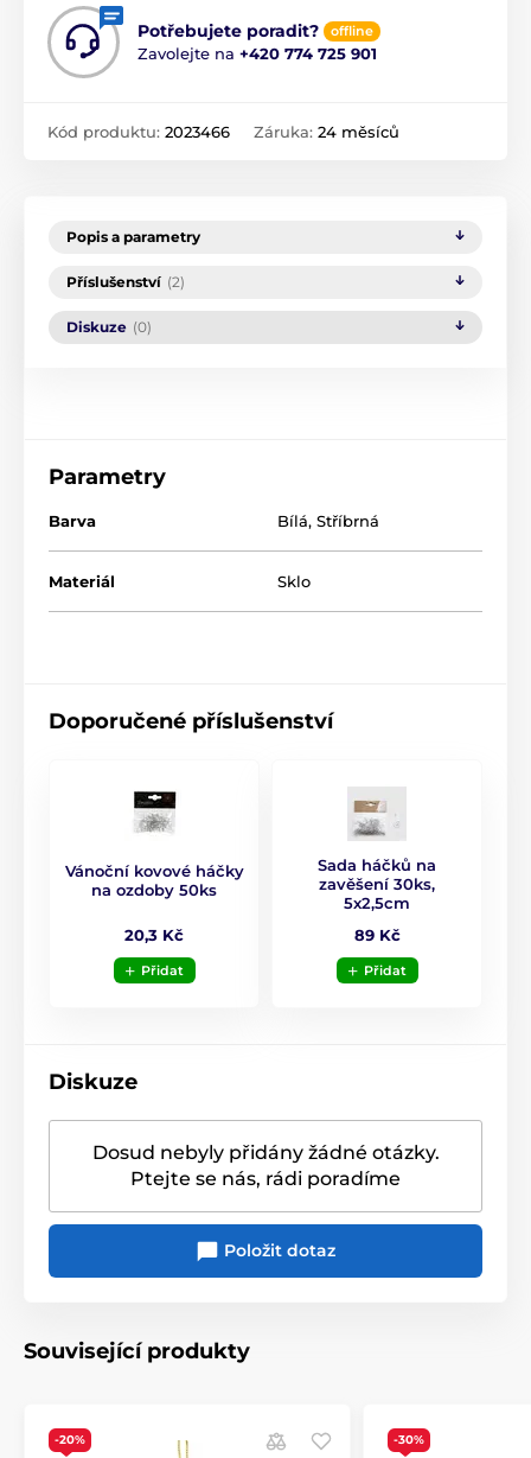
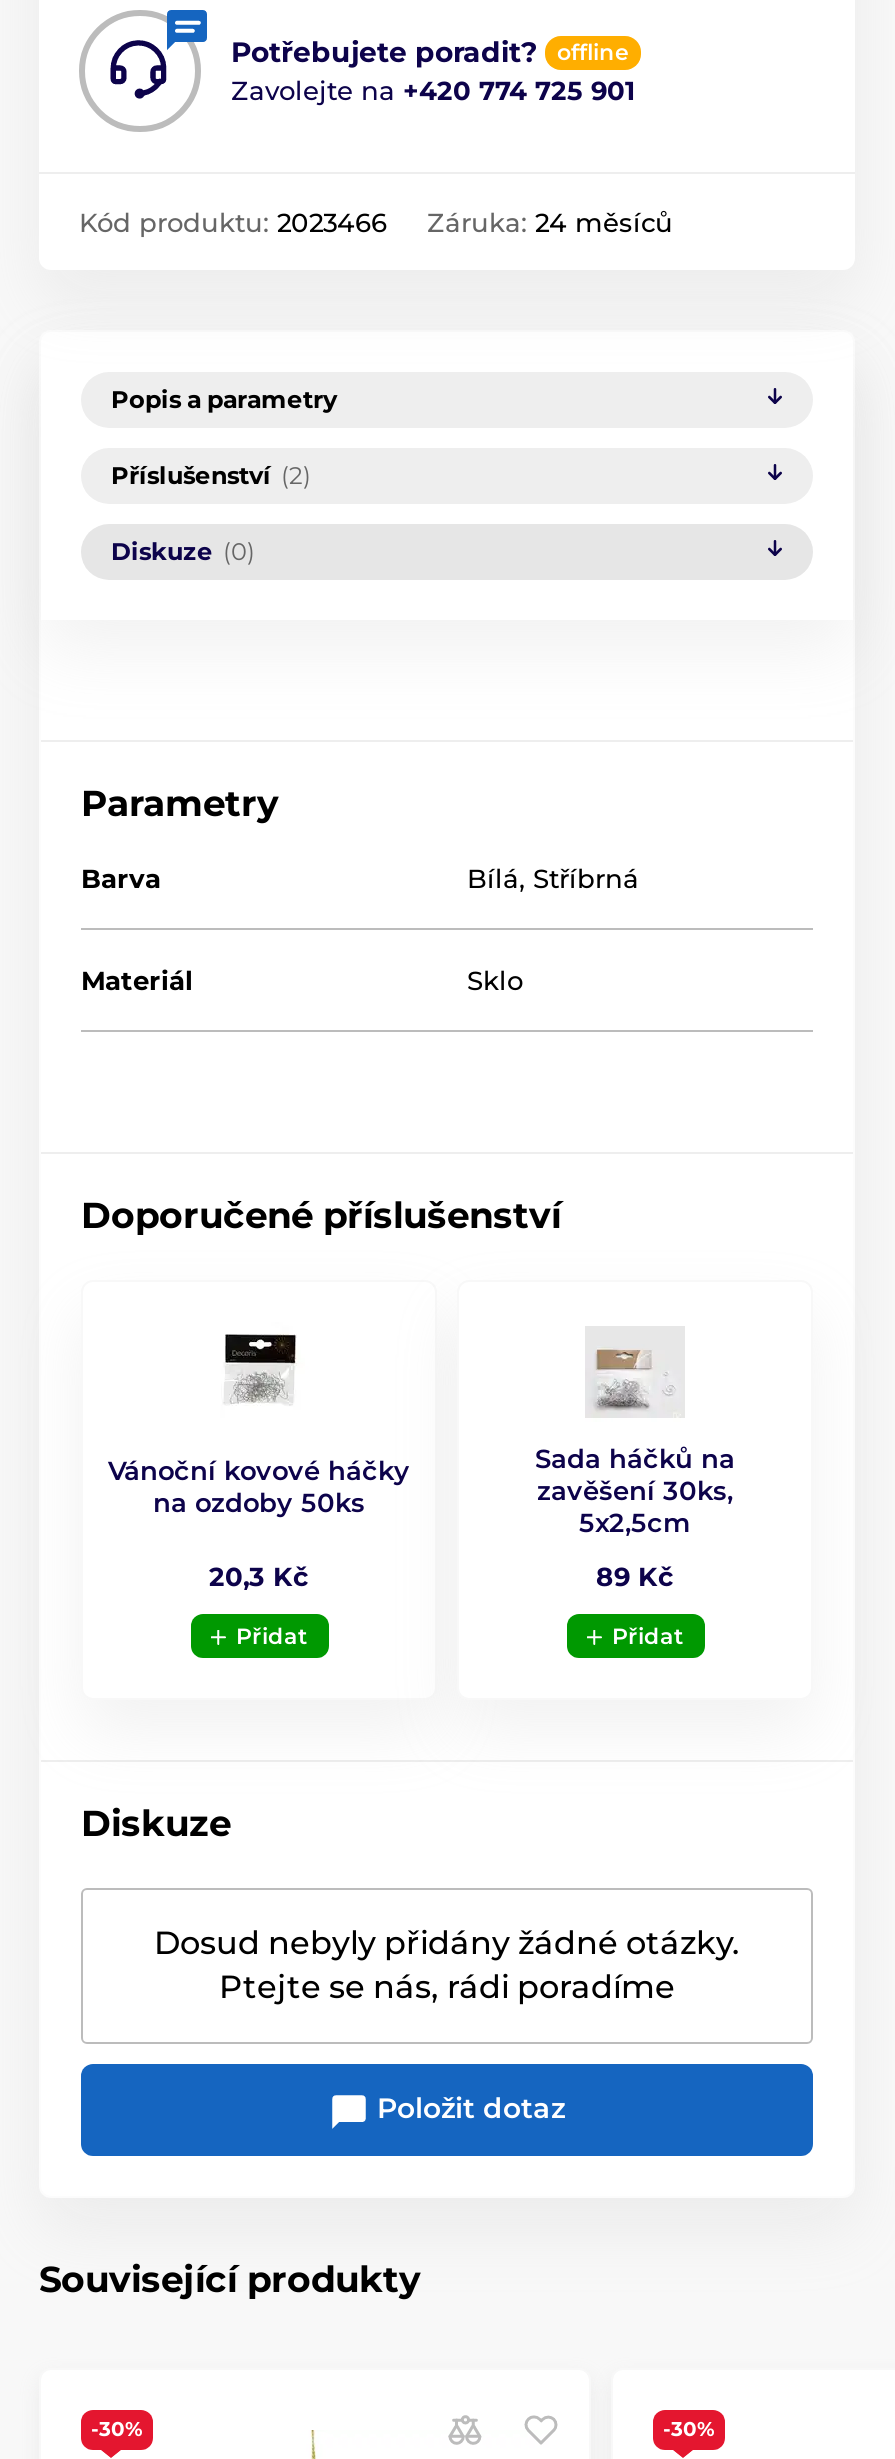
[55,1432,85,1448] -20% -> [91,2416,143,2442] -30%

